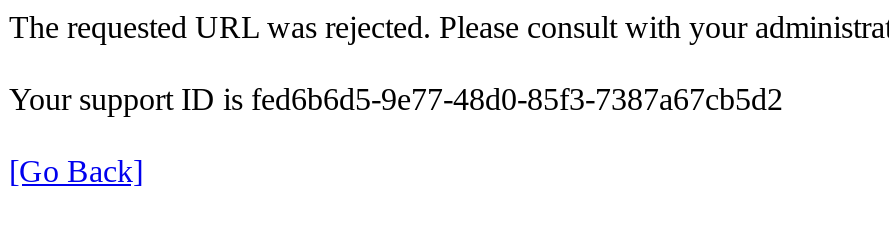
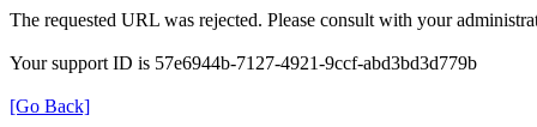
[9,82,783,116] Your support ID is fed6b6d5-9e77-48d0-85f3-7387a67cb5d2 -> [10,53,477,73] Your support ID is 57e6944b-7127-4921-9ccf-abd3bd3d779b

